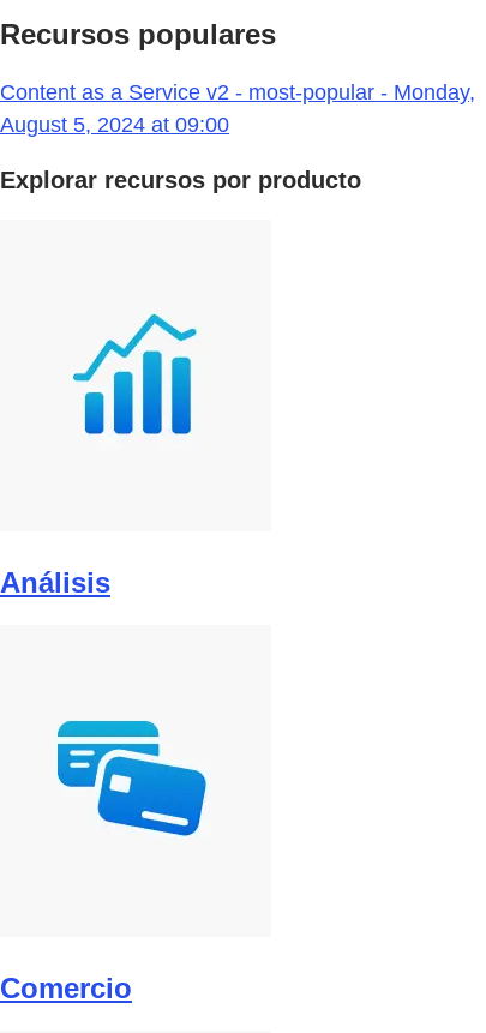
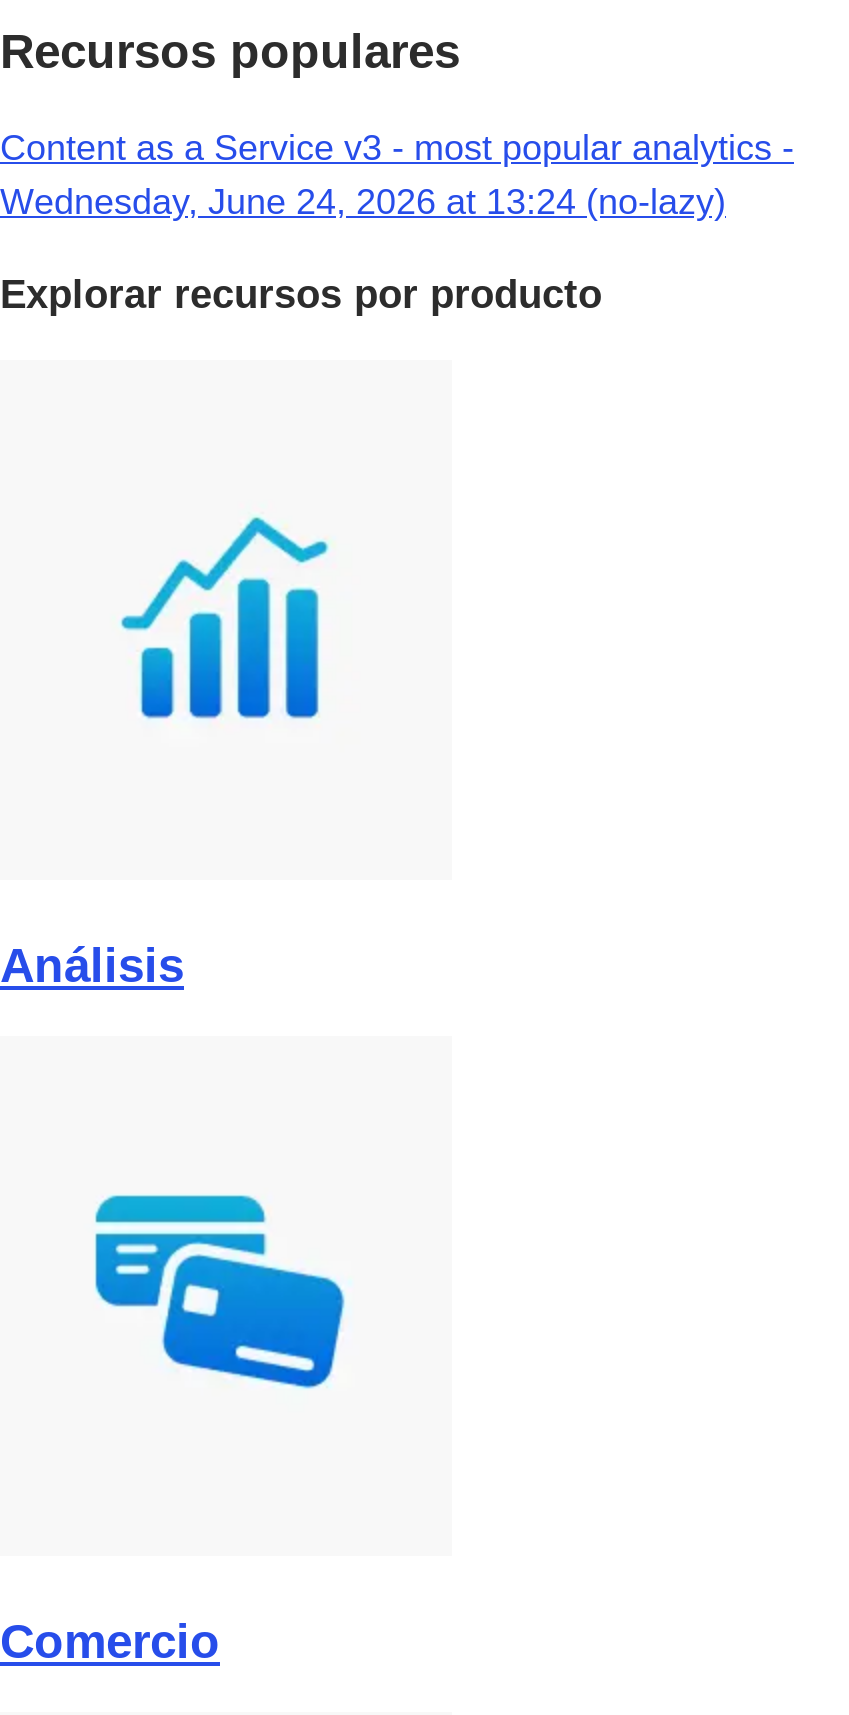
[0,81,475,137] Content as a Service v2 - most-popular - Monday, | August 5, 2024 at 09:00 -> [0,128,794,222] Content as a Service v3 - most popular analytics - | Wednesday, June 24, 2026 at 13:24 (no-lazy)

